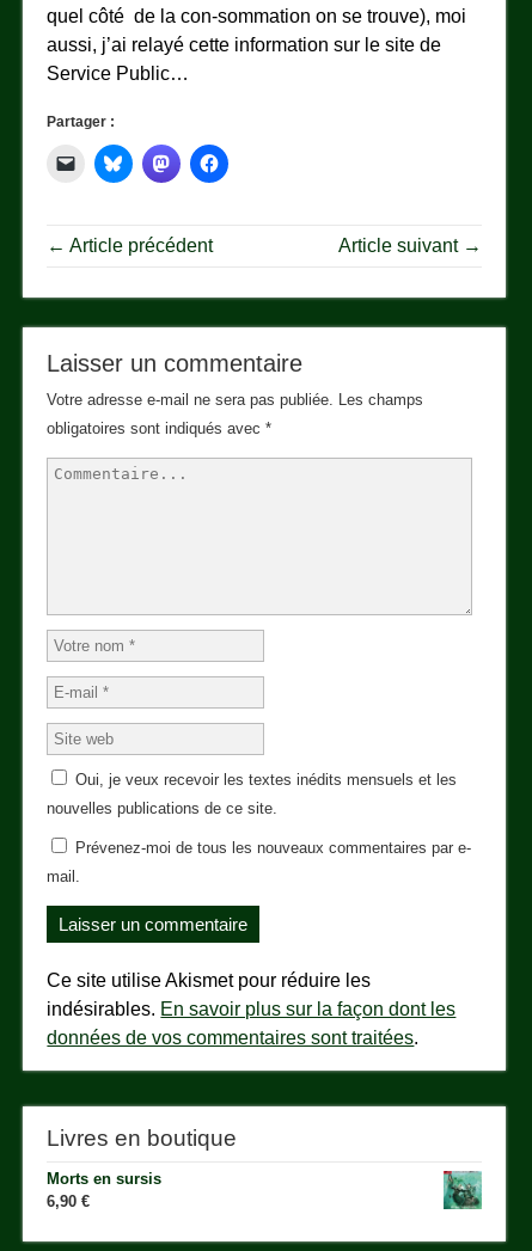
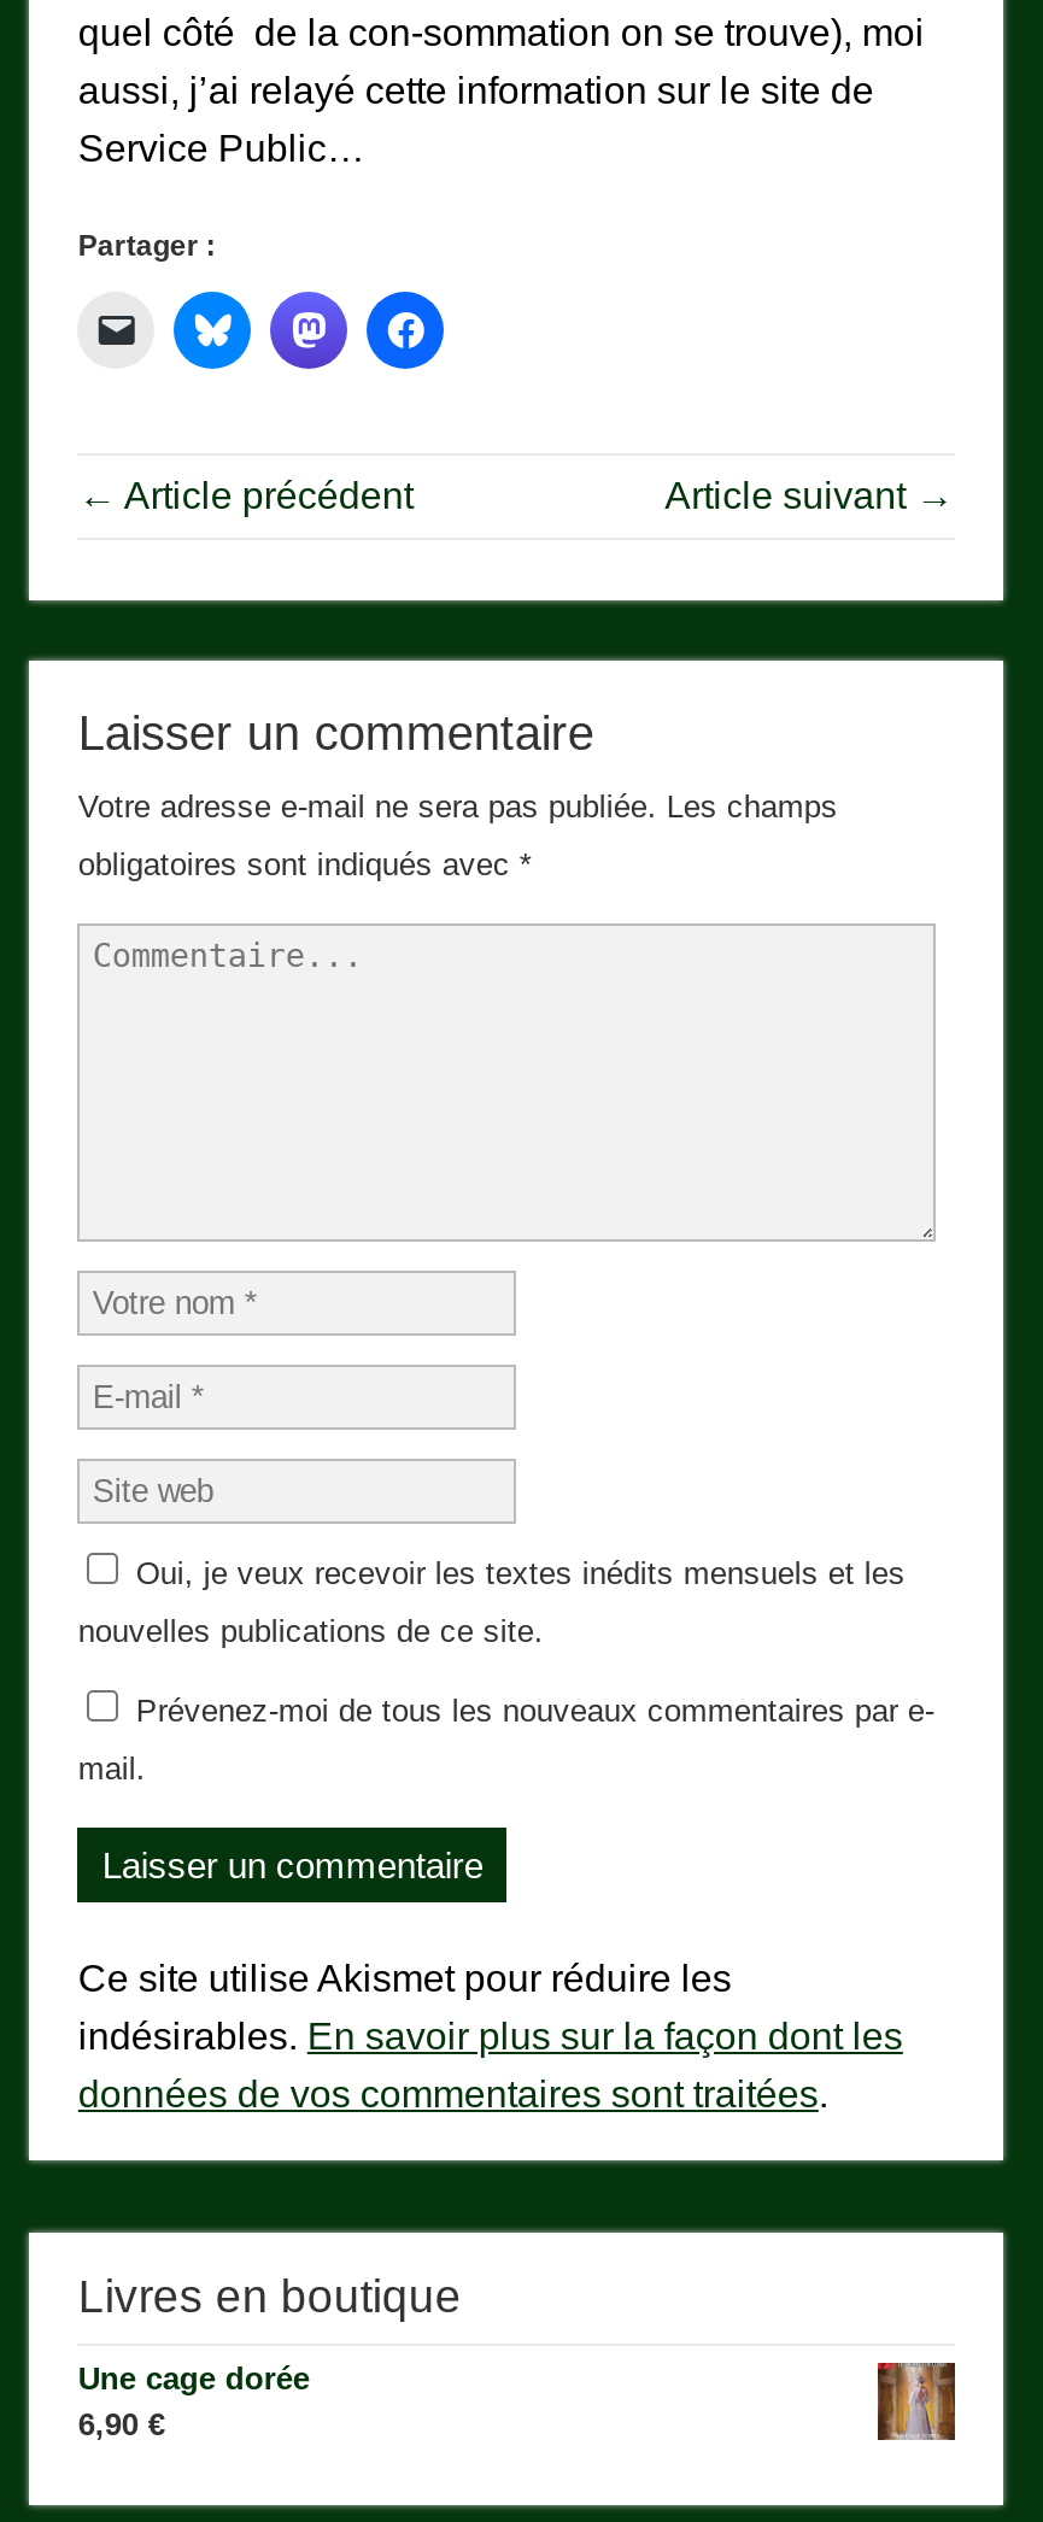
[47,1170,162,1188] Morts en sursis -> [78,2360,310,2397] Une cage dorée
[442,1171,483,1209] [image] -> [875,2363,957,2442] [image]

